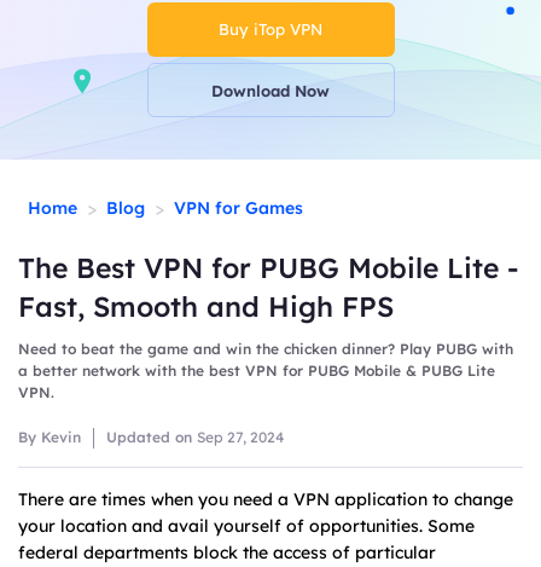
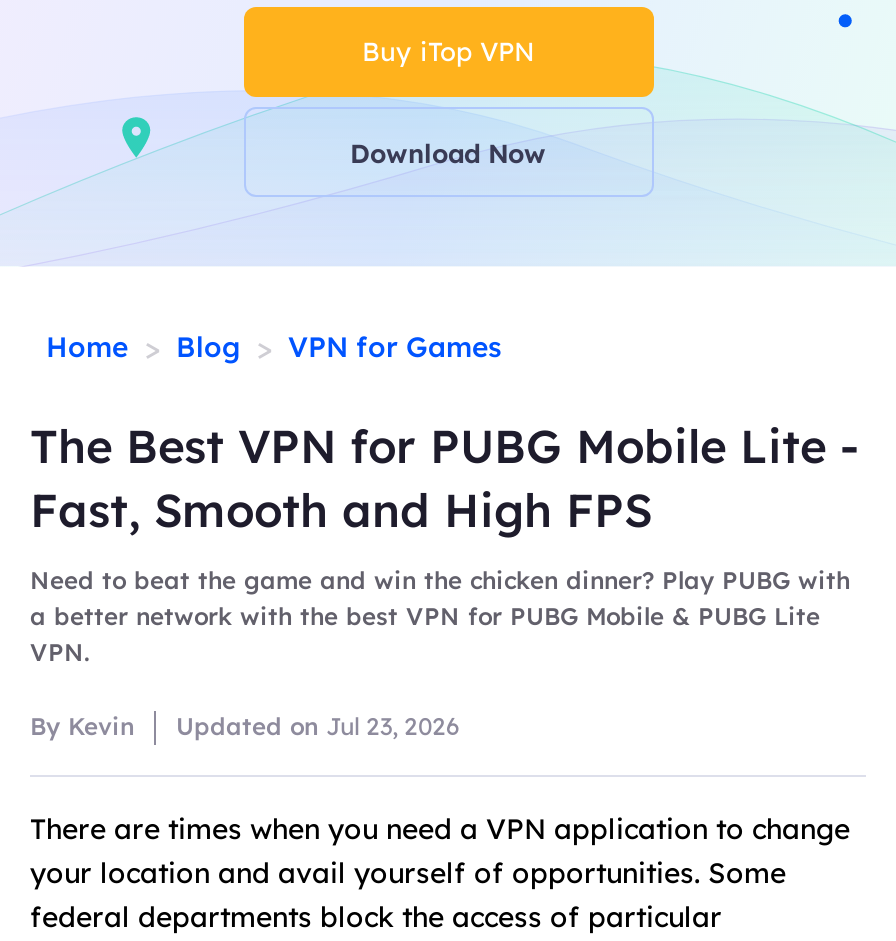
[106,428,284,446] Updated on Sep 27, 2024 -> [176,711,460,741] Updated on Jul 23, 2026

